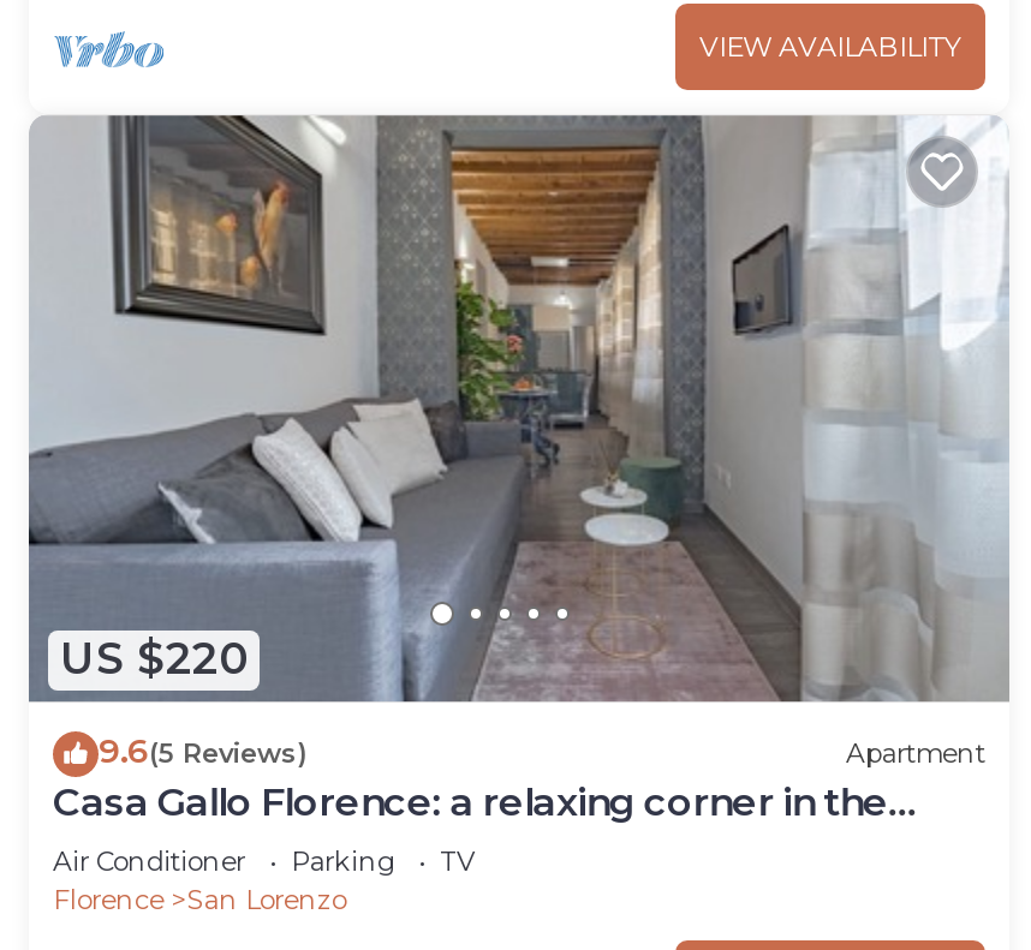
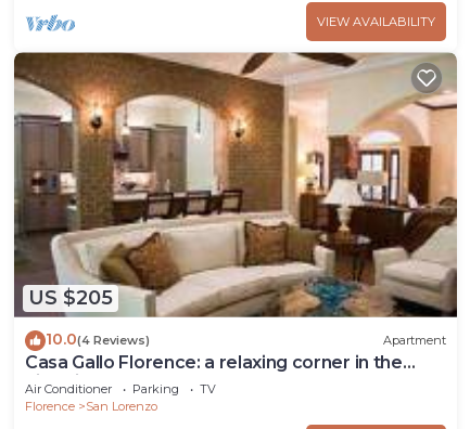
[26,114,1009,703] [image] | US $220 -> [13,52,458,317] [image] | US $205
[99,729,308,772] 9.6(5 Reviews) -> [46,329,150,349] 10.0(4 Reviews)

